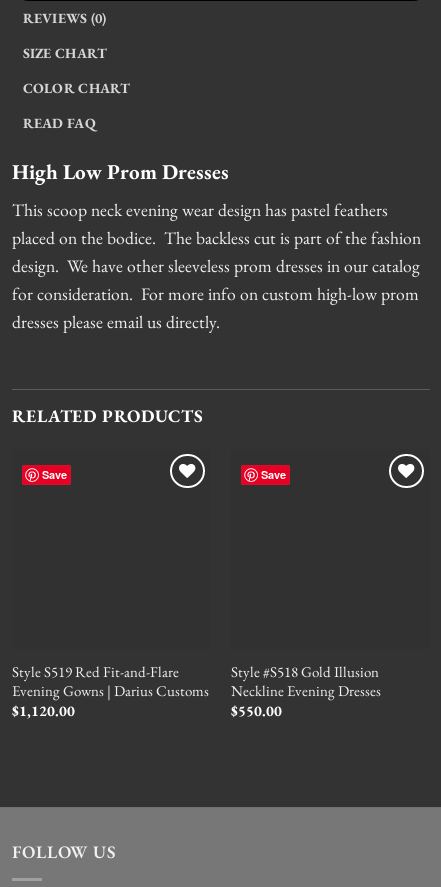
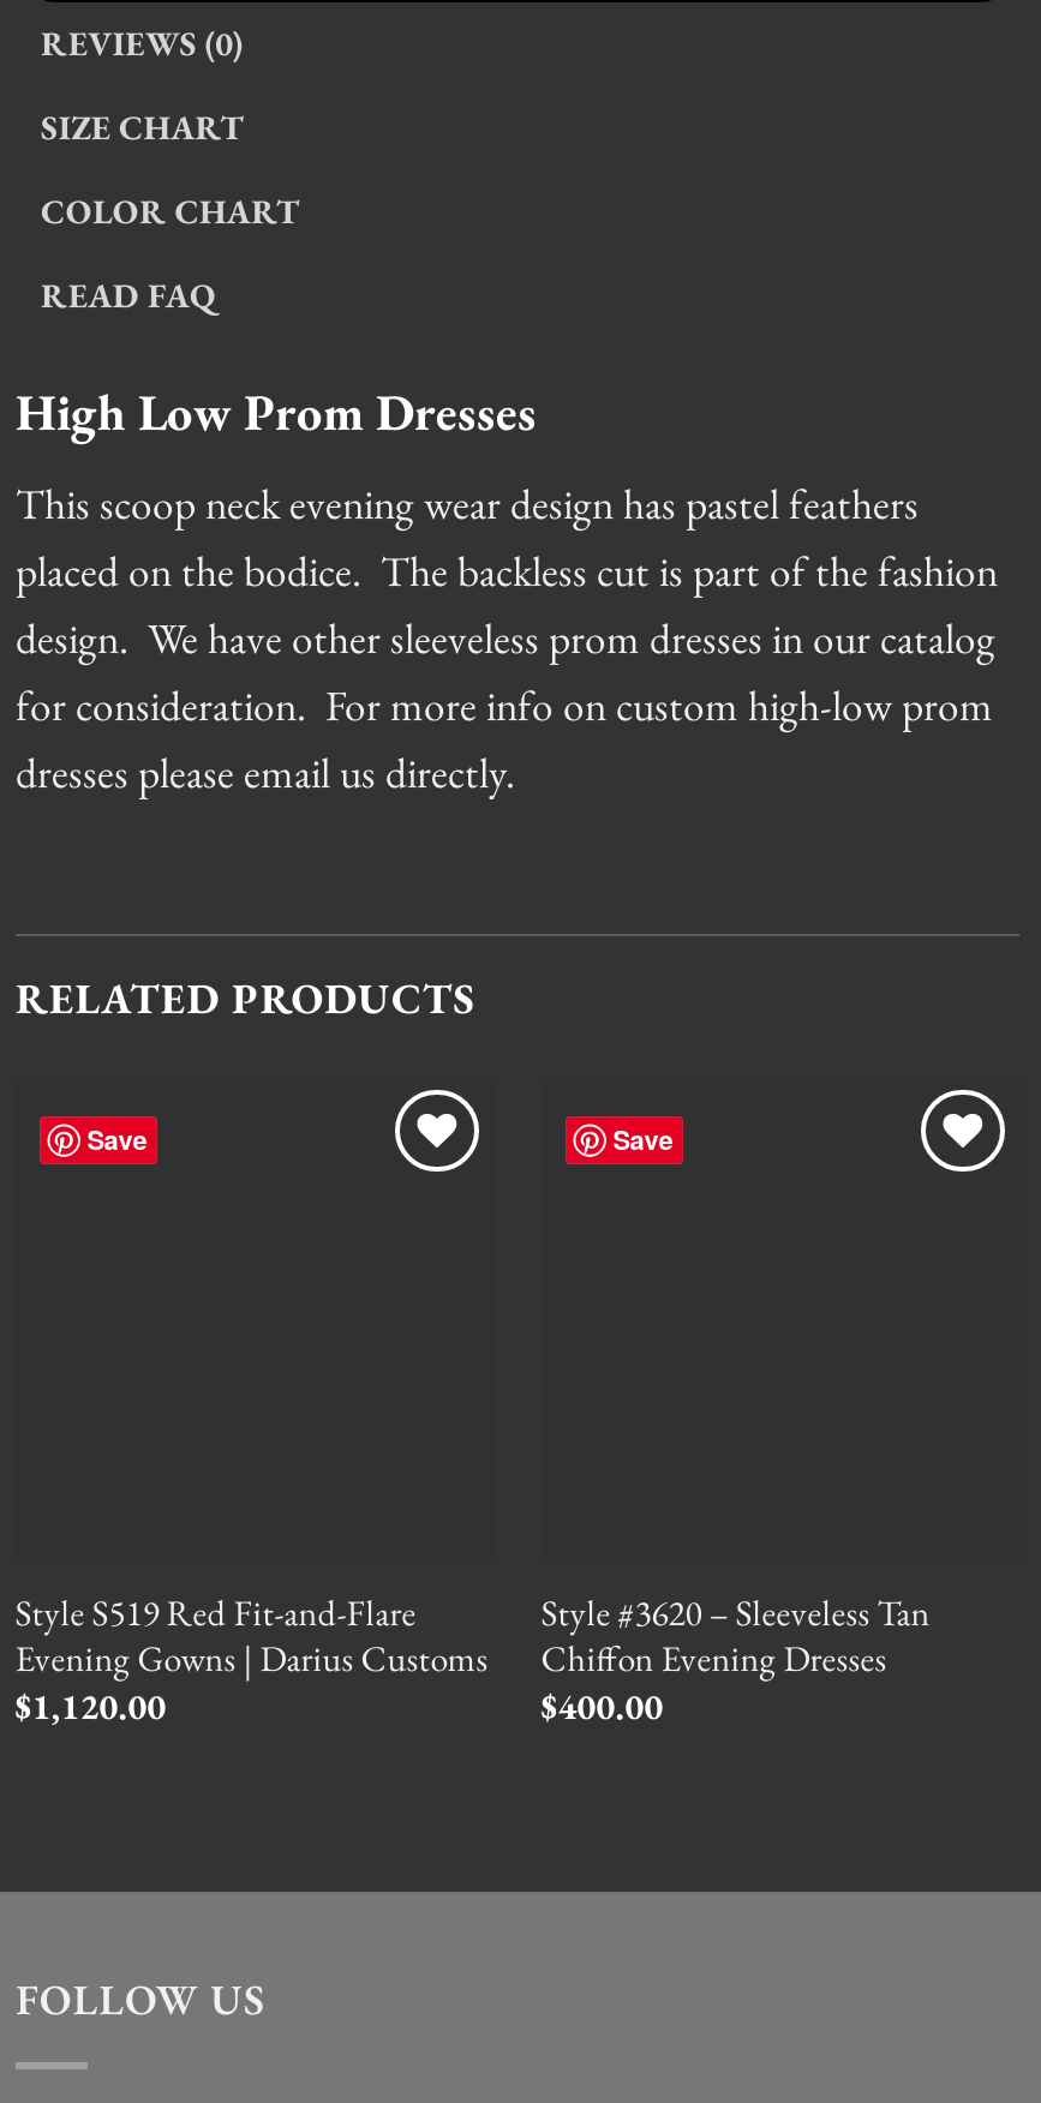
[231,662,381,720] Style #S518 Gold Illusion | Neckline Evening Dresses | $550.00 -> [541,1590,930,1728] Style #3620 – Sleeveless Tan | Chiffon Evening Dresses | $400.00

